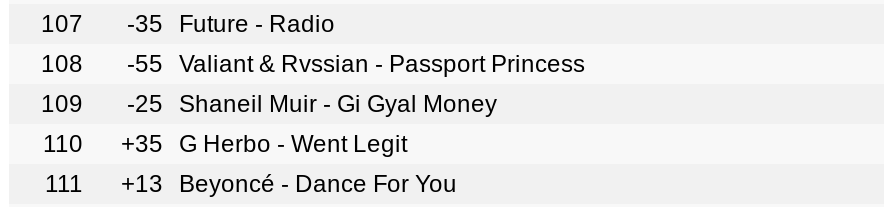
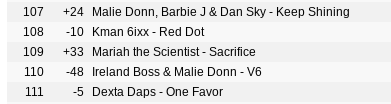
[127,10,335,38] -35 Future - Radio -> [63,5,350,19] +24 Malie Donn, Barbie J & Dan Sky - Keep Shining
[127,50,585,78] -55 Valiant & Rvssian - Passport Princess -> [66,25,204,39] -10 Kman 6ixx - Red Dot
[127,90,497,118] -25 Shaneil Muir - Gi Gyal Money -> [63,45,256,59] +33 Mariah the Scientist - Sacrifice
[121,130,407,158] +35 G Herbo - Went Legit -> [66,65,262,79] -48 Ireland Boss & Malie Donn - V6
[121,170,457,198] +13 Beyoncé - Dance For You -> [73,85,223,99] -5 Dexta Daps - One Favor

